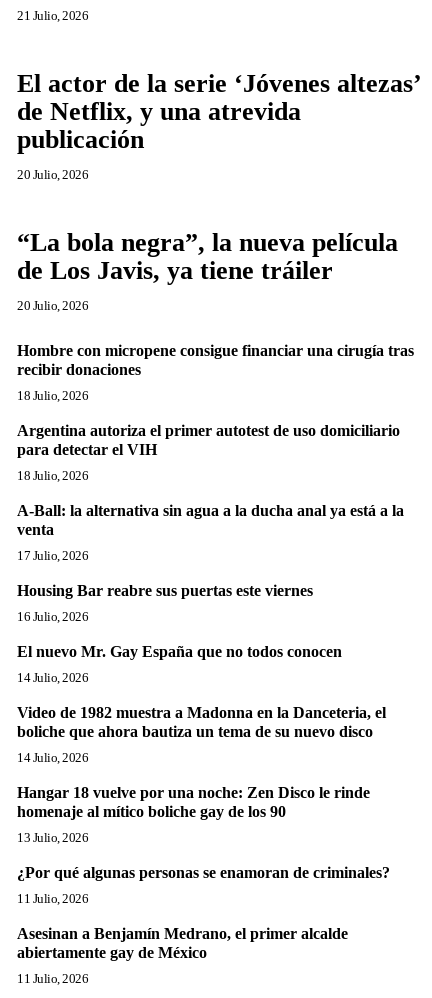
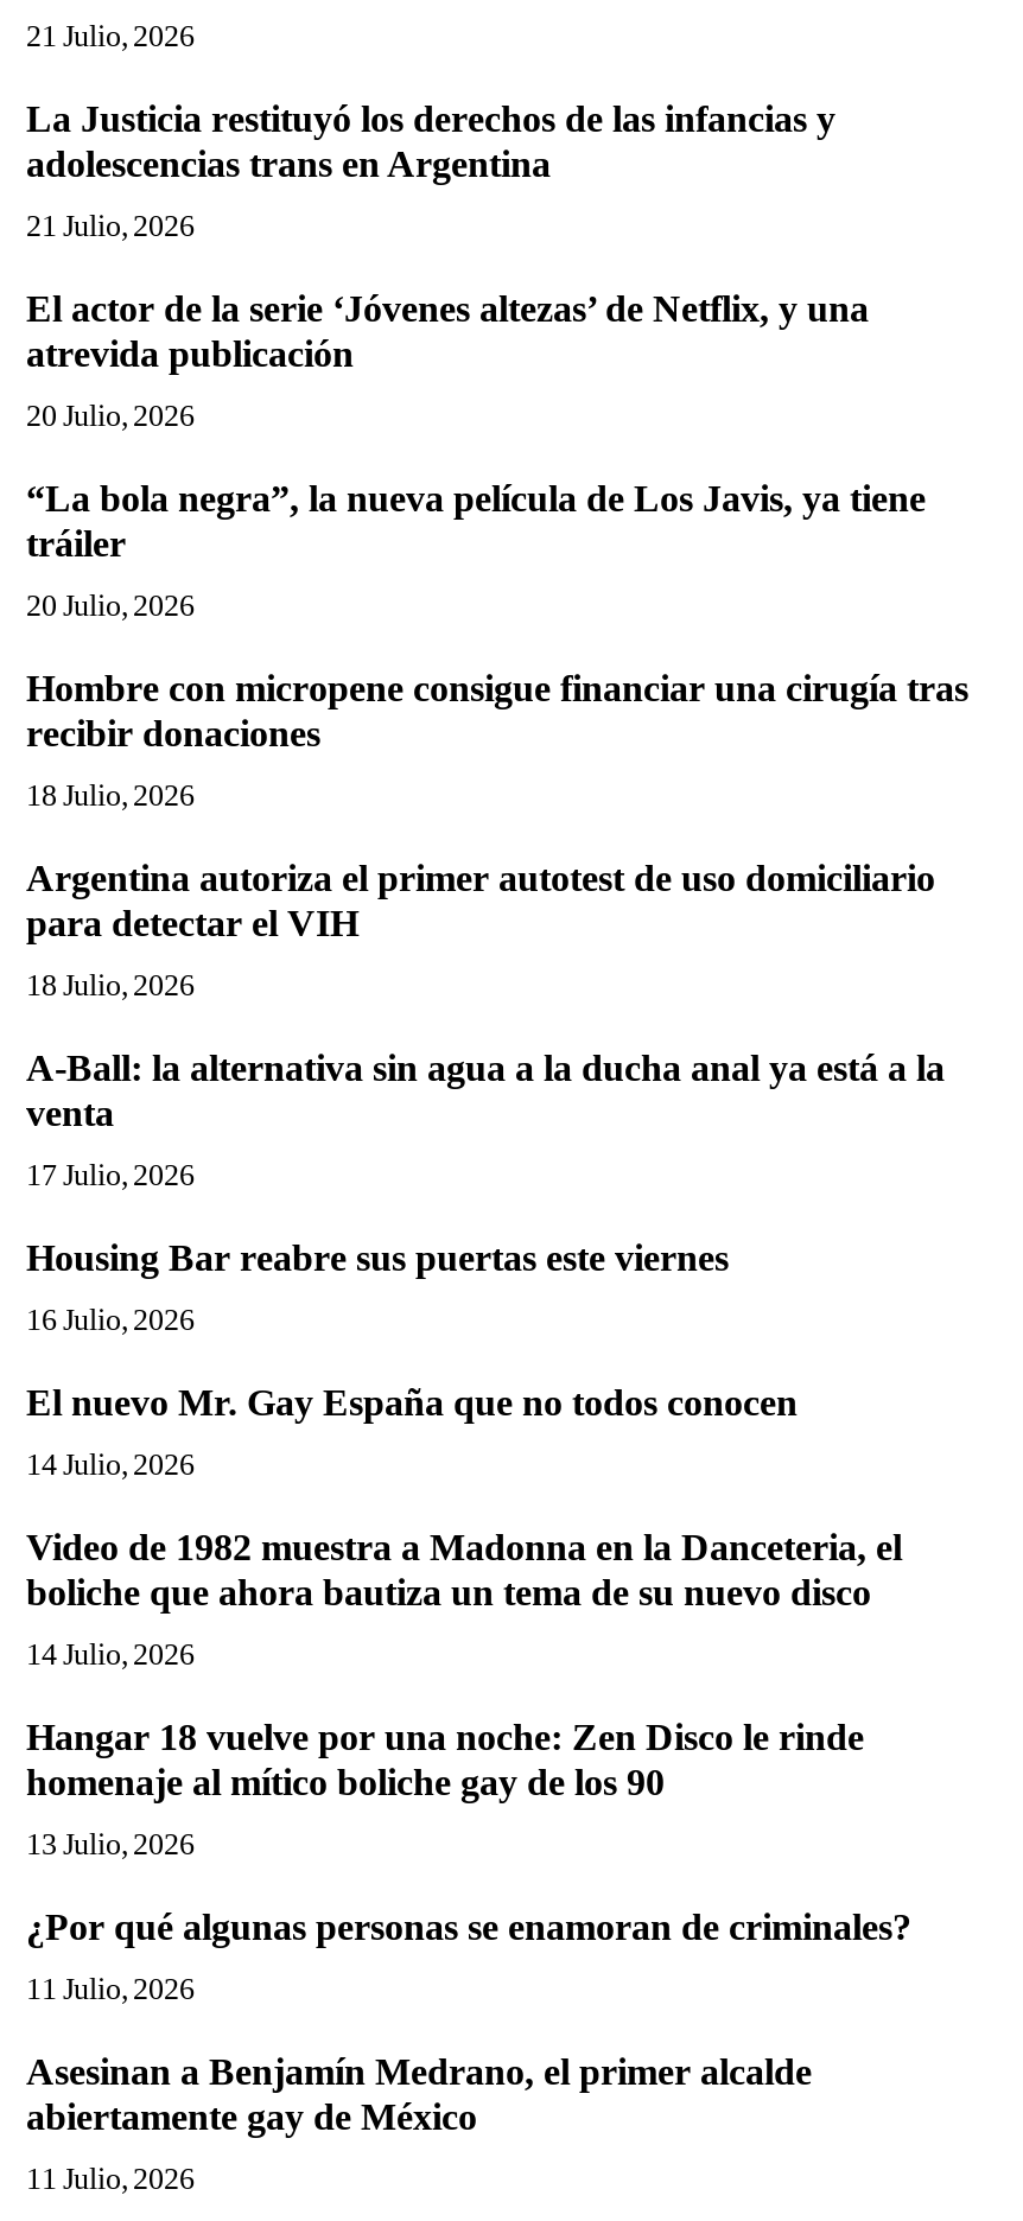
[17,69,422,154] El actor de la serie ‘Jóvenes altezas’ | de Netflix, y una atrevida | publicación -> [26,98,869,374] La Justicia restituyó los derechos de las infancias y | adolescencias trans en Argentina | 21 Julio, 2026 | El actor de la serie ‘Jóvenes altezas’ de Netflix, y una | atrevida publicación

